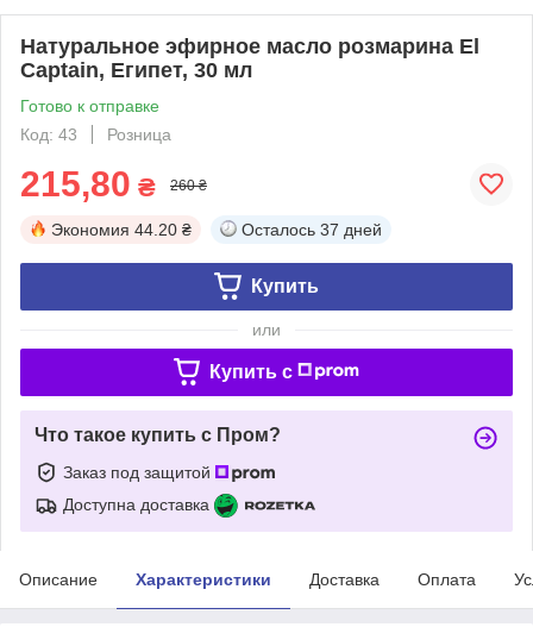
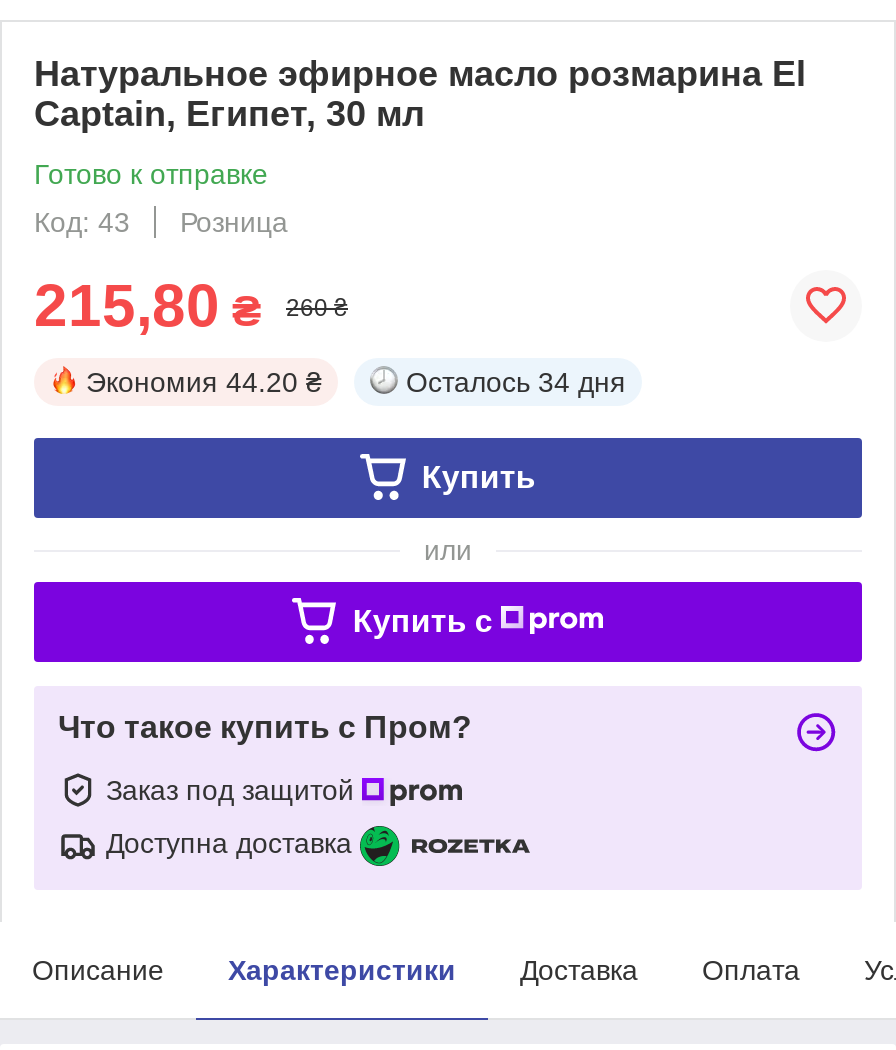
[242,220,382,239] Осталось 37 дней -> [406,366,626,398] Осталось 34 дня

